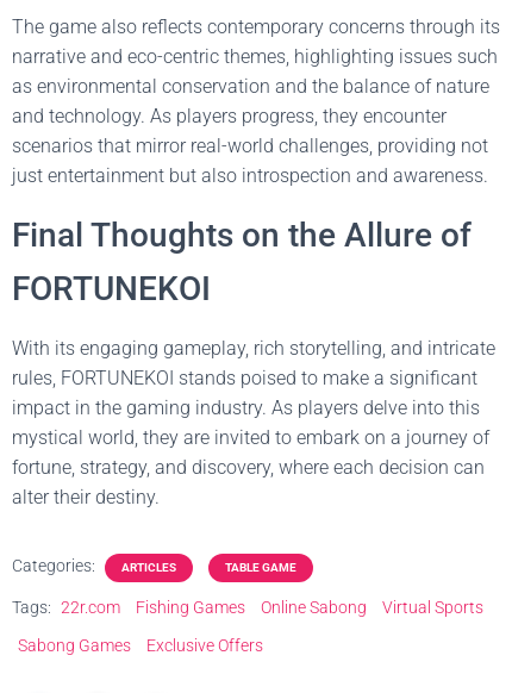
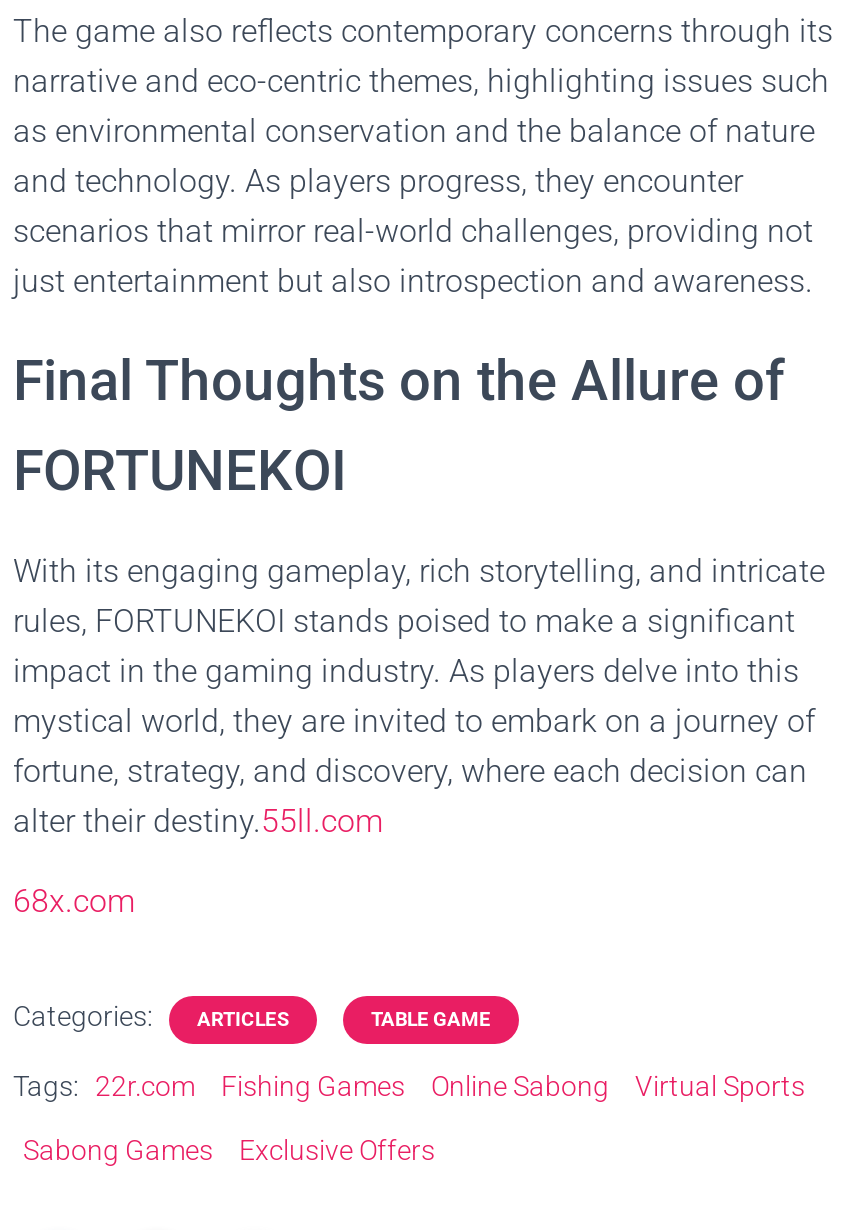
[12,486,160,508] alter their destiny. -> [13,802,383,920] alter their destiny.55ll.com | 68x.com

